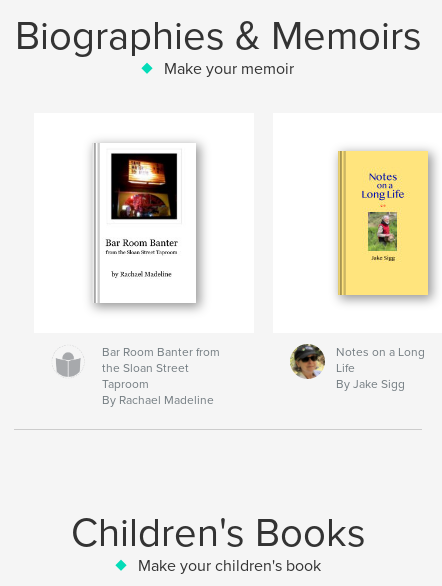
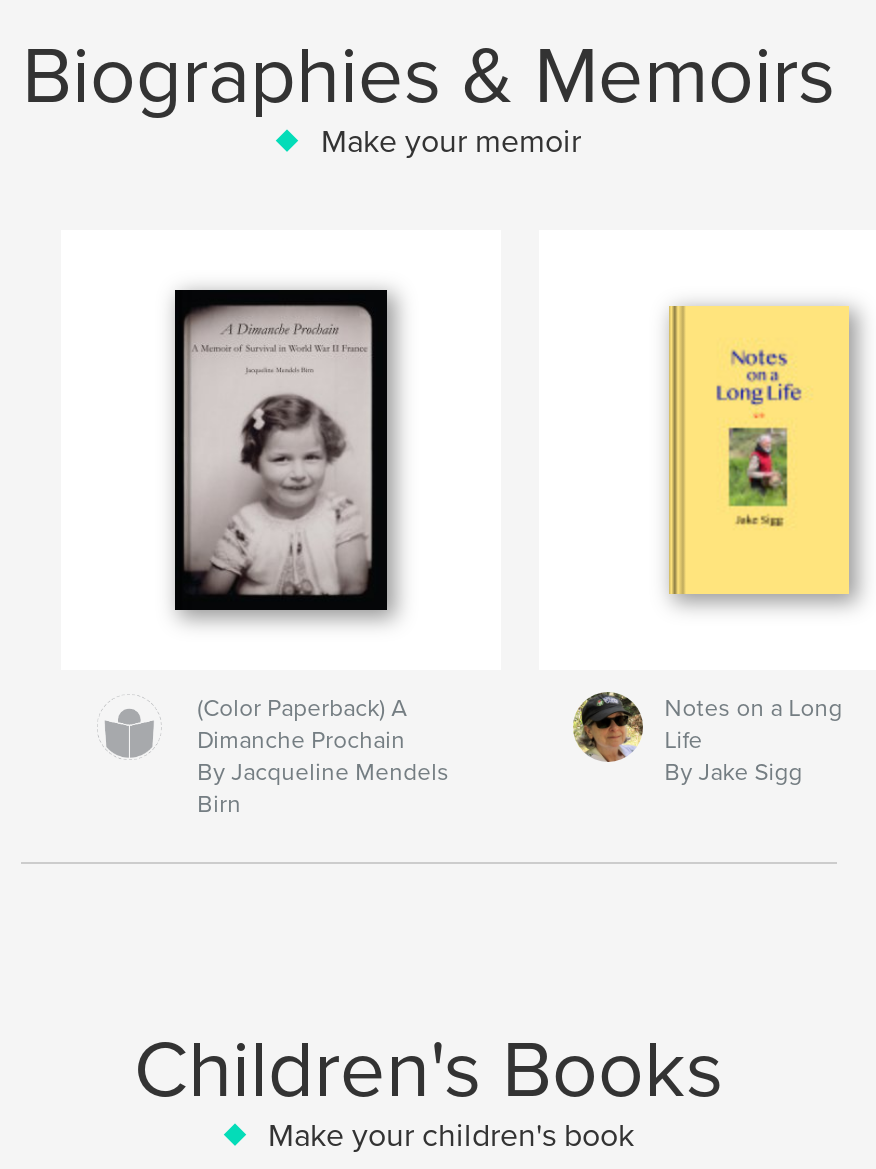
[91,143,197,303] [image] -> [173,288,389,612] [image]
[102,345,220,407] Bar Room Banter from | the Sloan Street | Taproom | By Rachael Madeline -> [197,694,449,818] (Color Paperback) A | Dimanche Prochain | By Jacqueline Mendels | Birn

